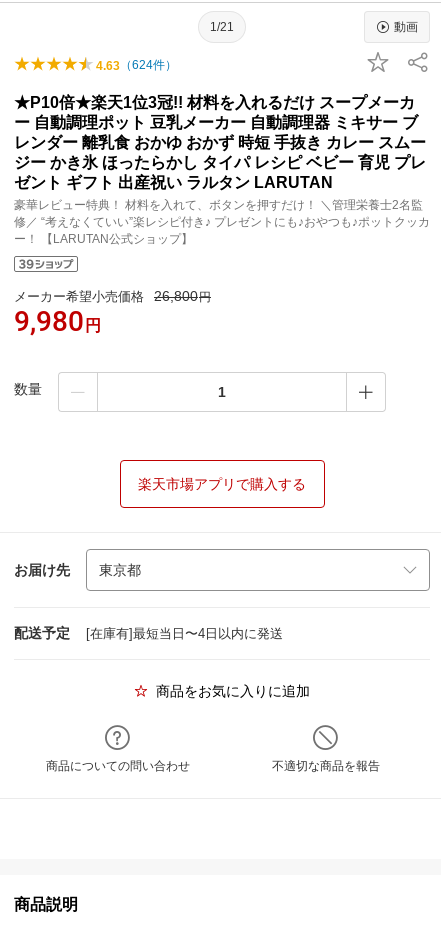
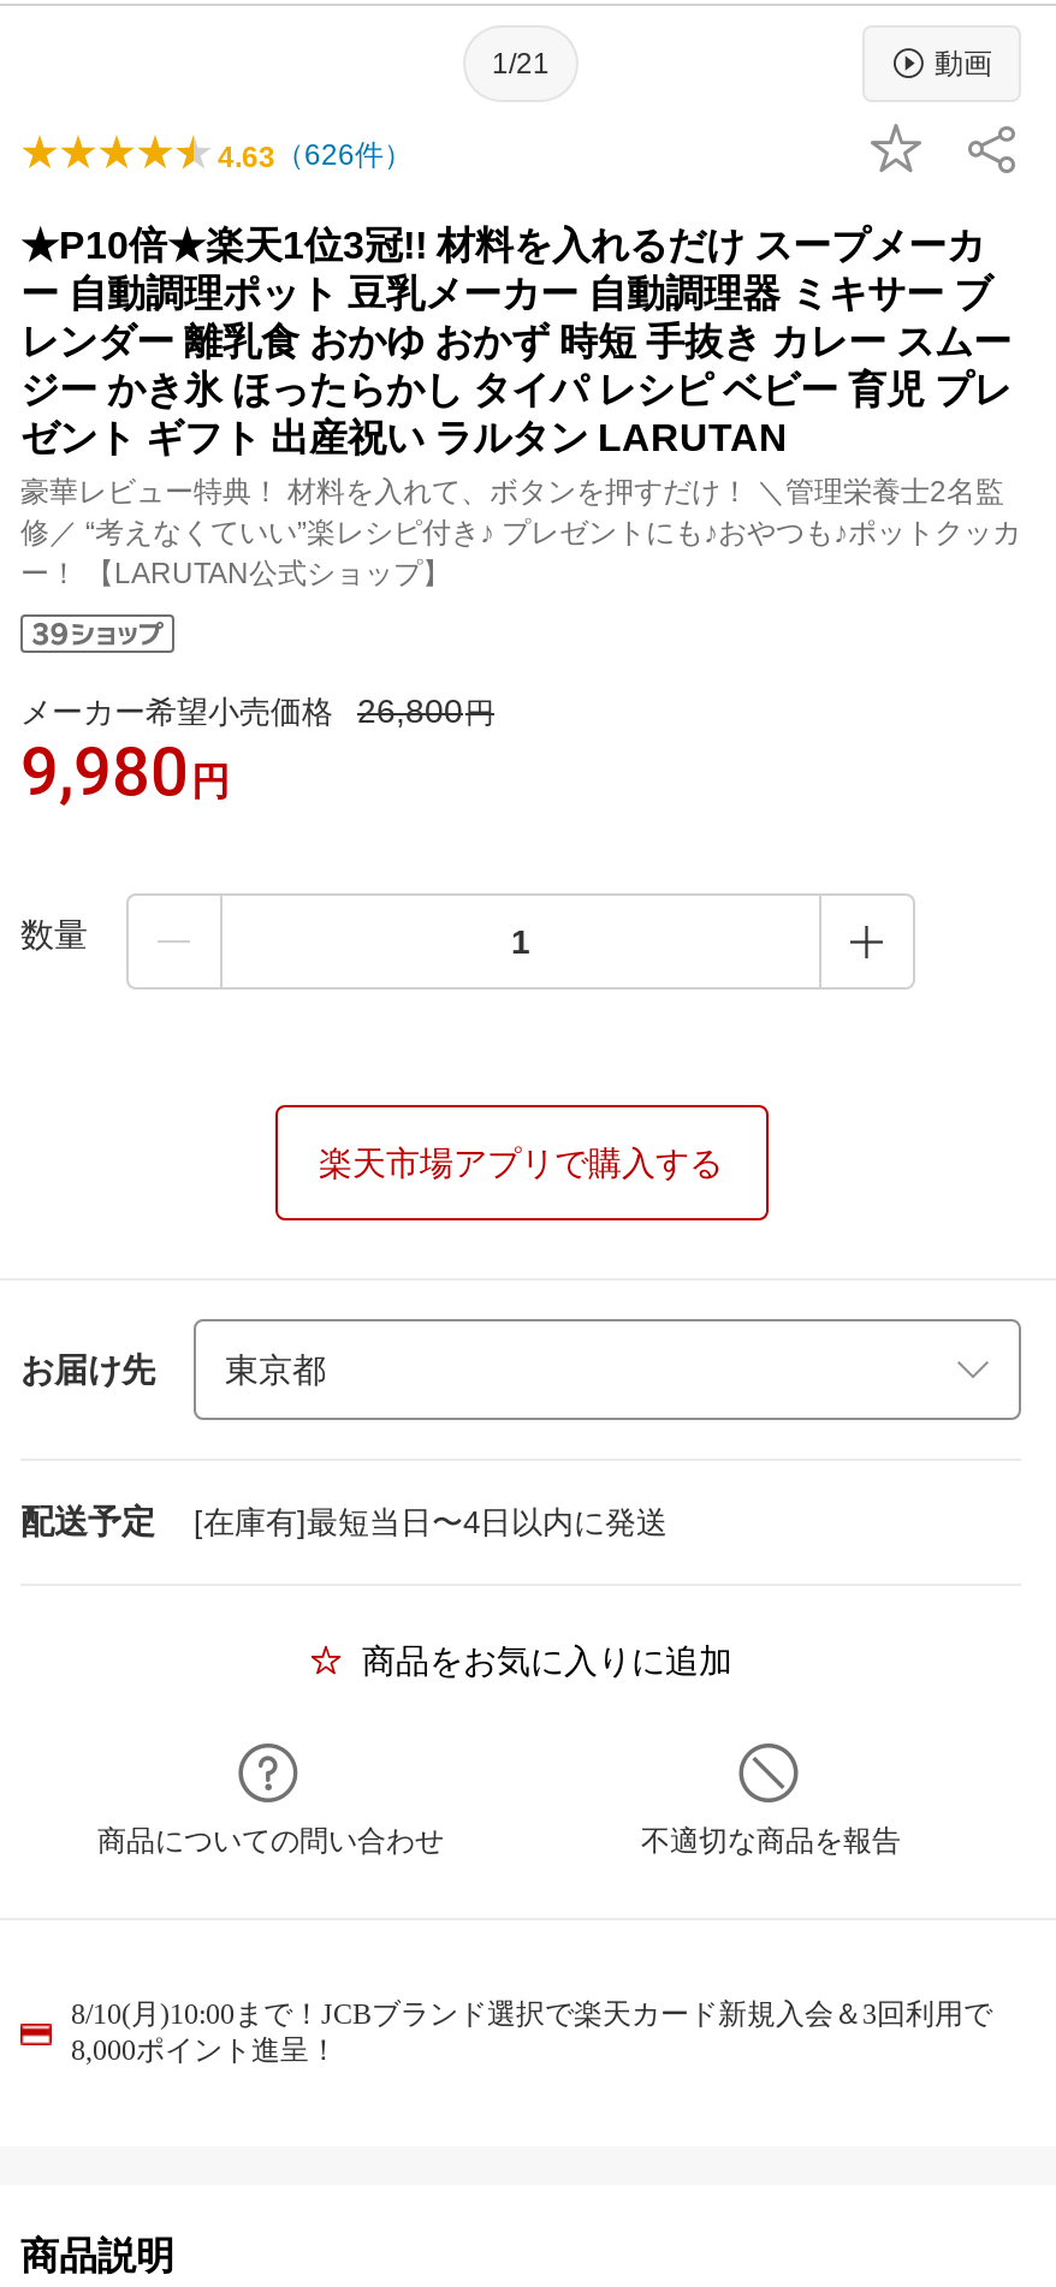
[96,58,177,73] 4.63（624件） -> [218,138,413,174] 4.63（626件）
none -> [71,1997,992,2067] 8/10(月)10:00まで！JCBブランド選択で楽天カード新規入会＆3回利用で | 8,000ポイント進呈！

